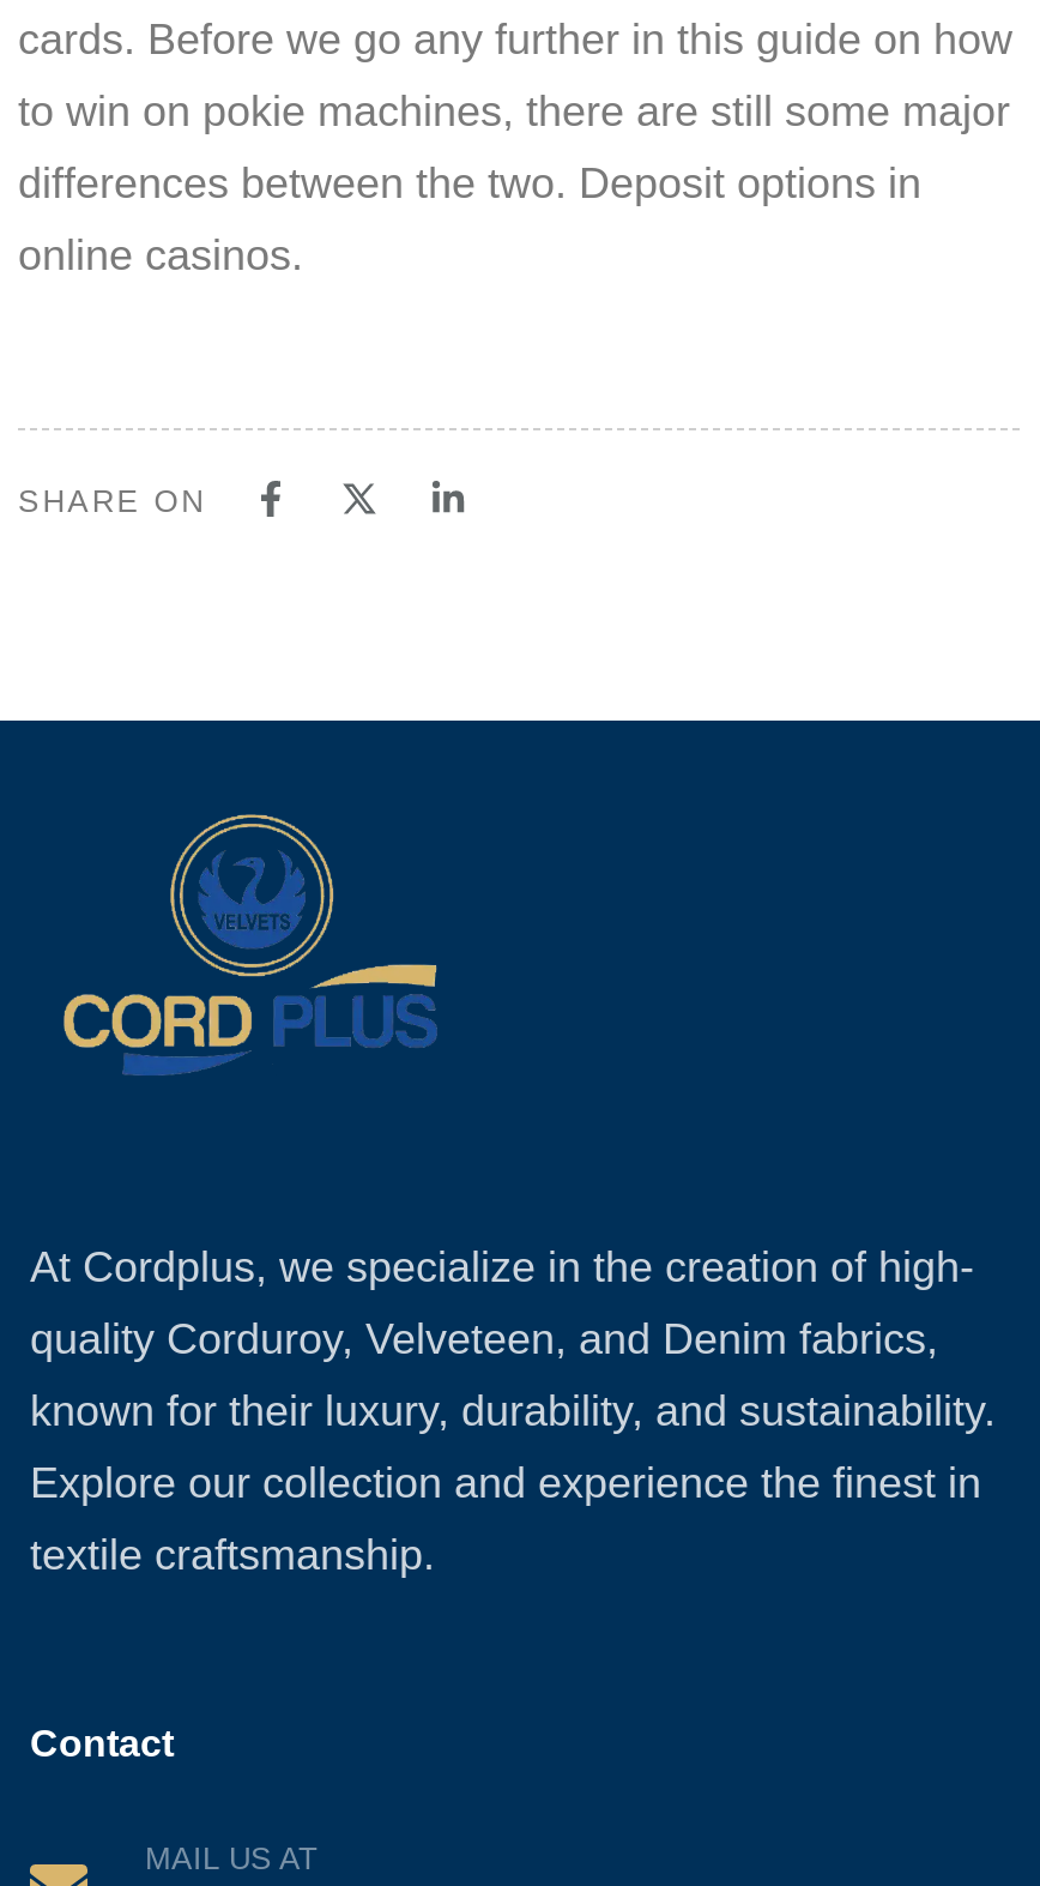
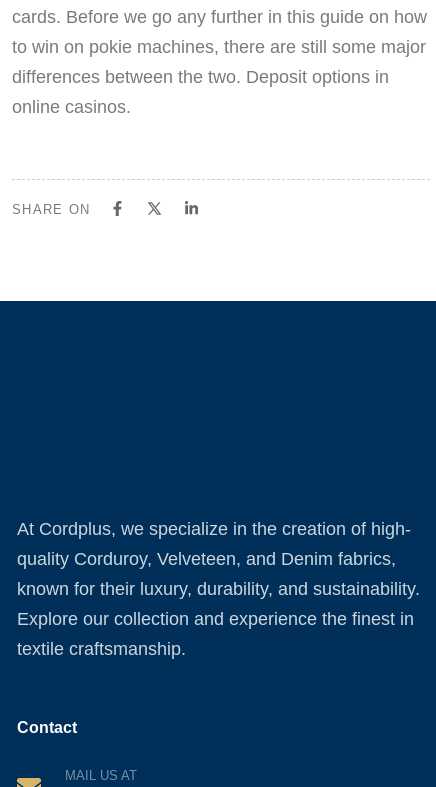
[61,812,440,1075] [image] -> none

